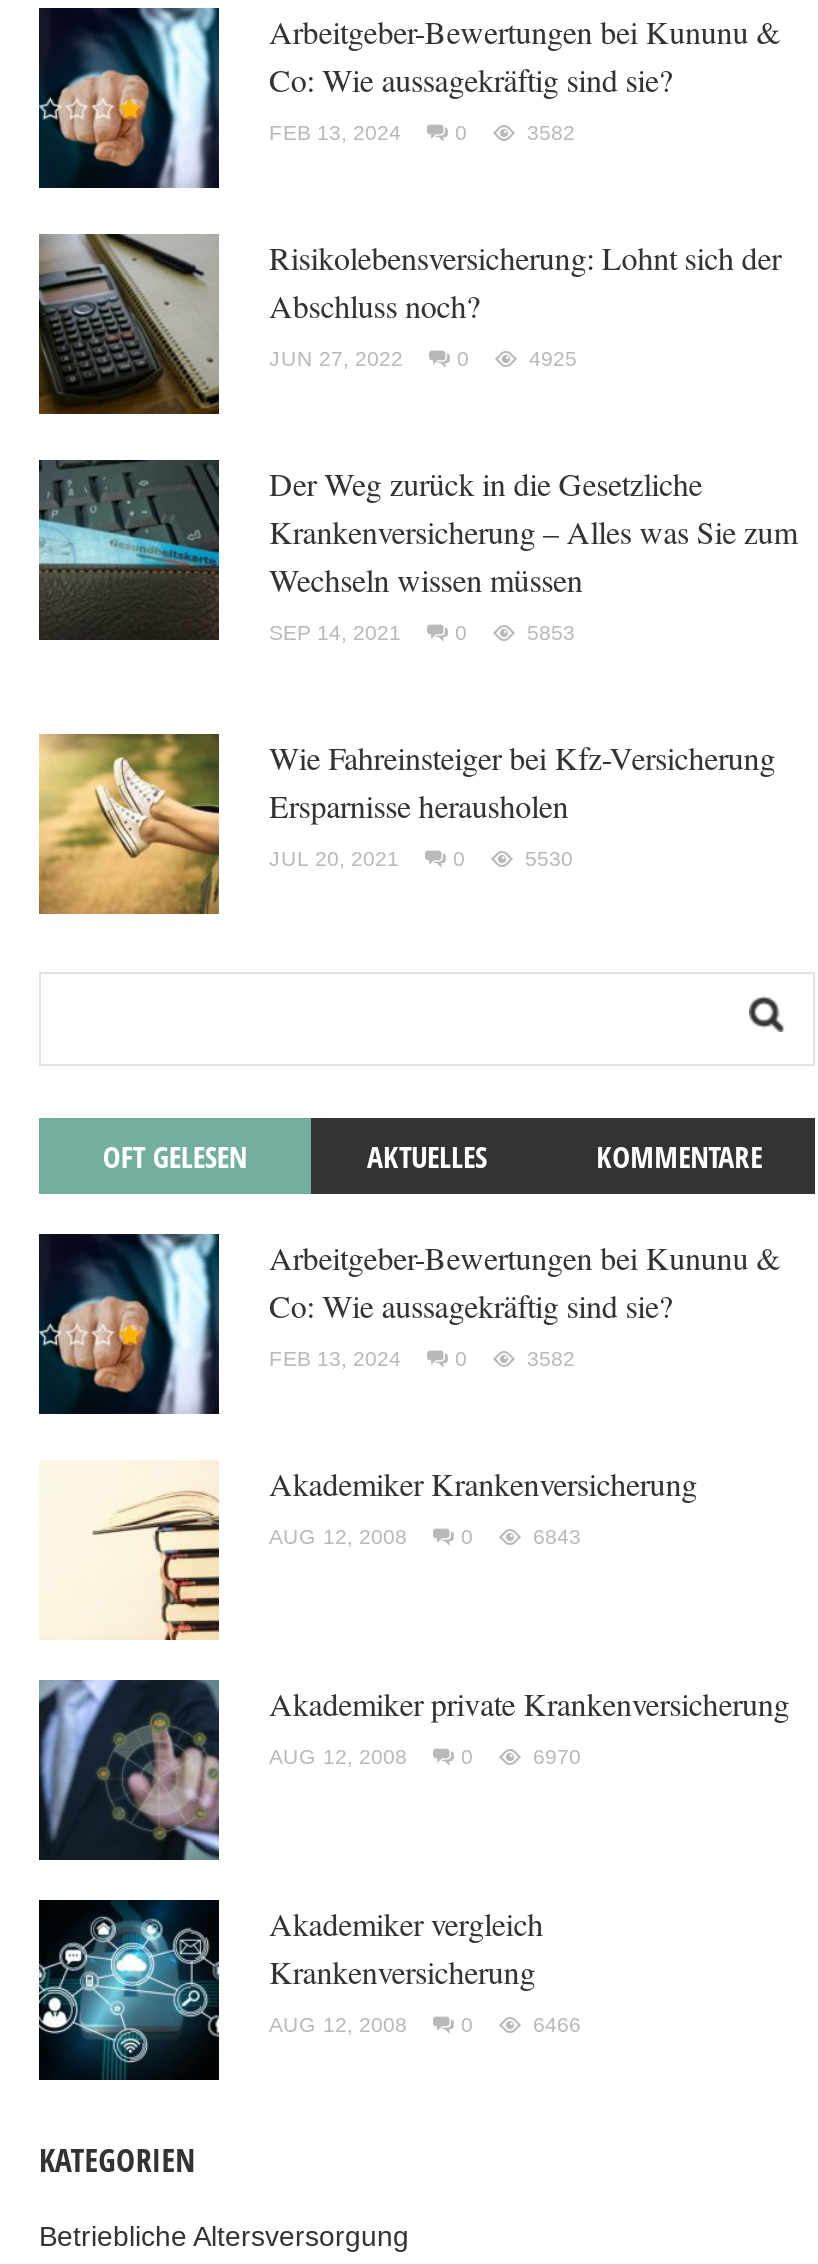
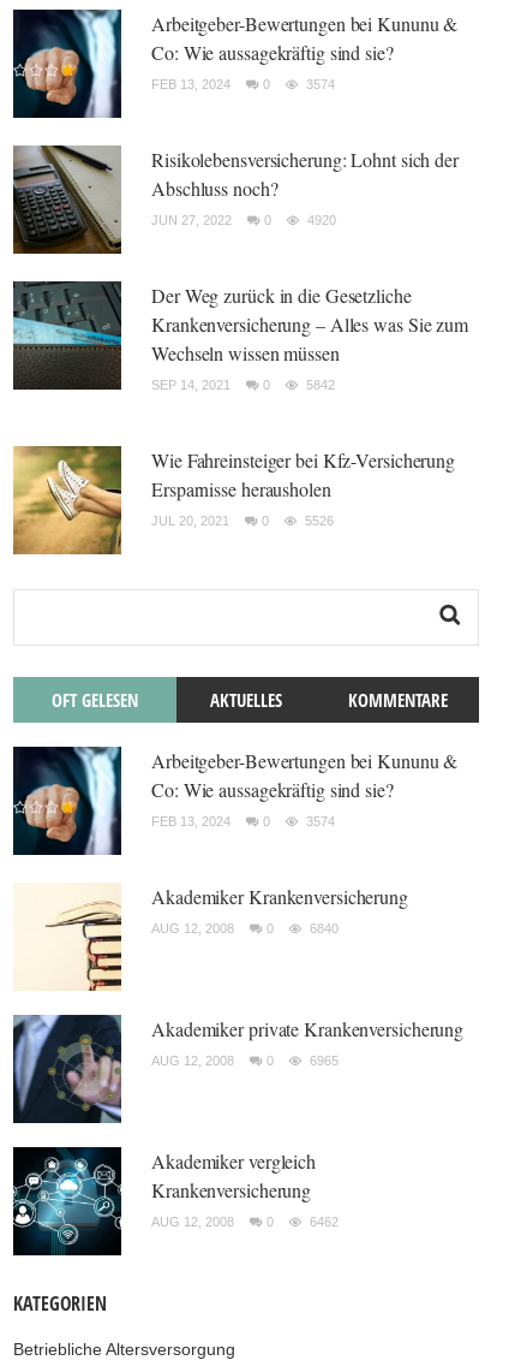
[527,120,575,144] 3582 -> [306,77,335,91] 3574
[529,346,577,370] 4925 -> [307,213,336,227] 4920
[527,620,575,644] 5853 -> [306,378,335,392] 5842
[525,846,573,870] 5530 -> [305,513,334,528] 5526
[527,1346,575,1370] 3582 -> [306,814,335,828] 3574
[533,1524,581,1548] 6843 -> [310,921,339,936] 6840
[533,1744,581,1768] 6970 -> [310,1053,339,1068] 6965
[533,2012,581,2036] 6466 -> [310,1214,339,1229] 6462

